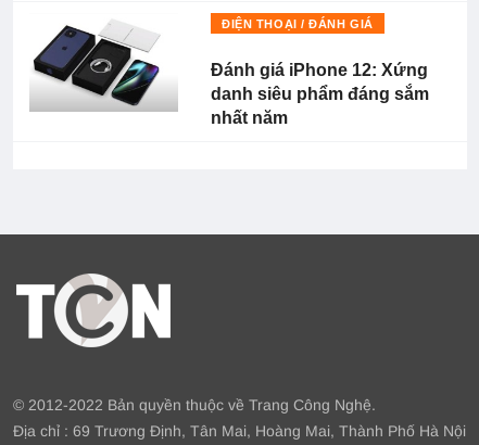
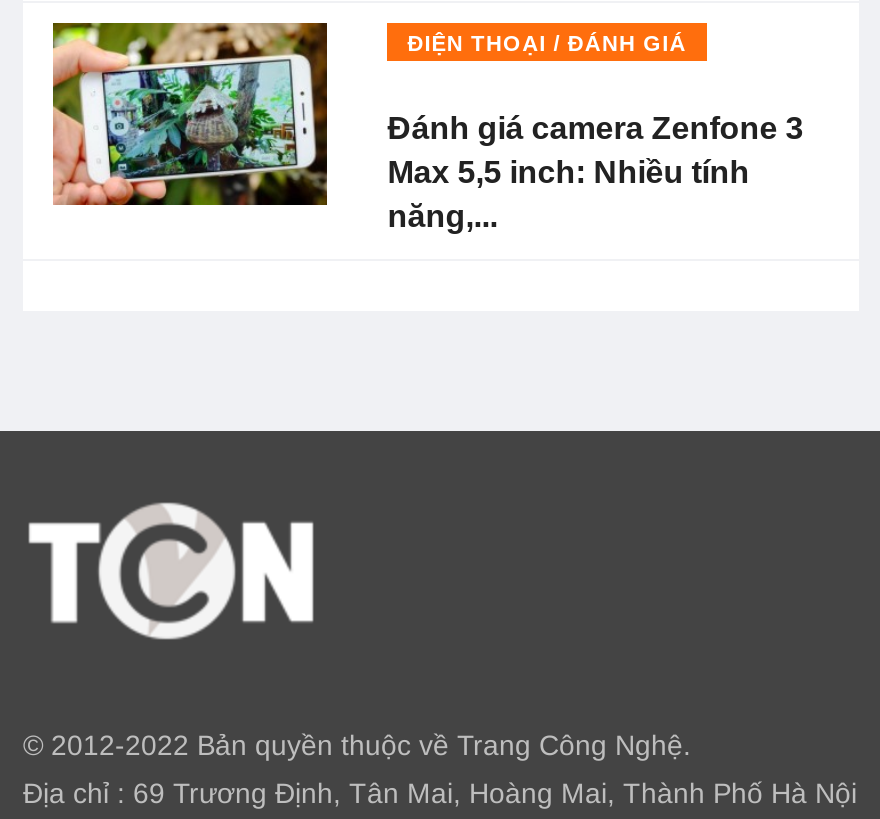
[29,12,429,126] [image] | Đánh giá iPhone 12: Xứng | danh siêu phẩm đáng sắm | nhất năm -> [51,20,803,233] [image] | Đánh giá camera Zenfone 3 | Max 5,5 inch: Nhiều tính | năng,...

